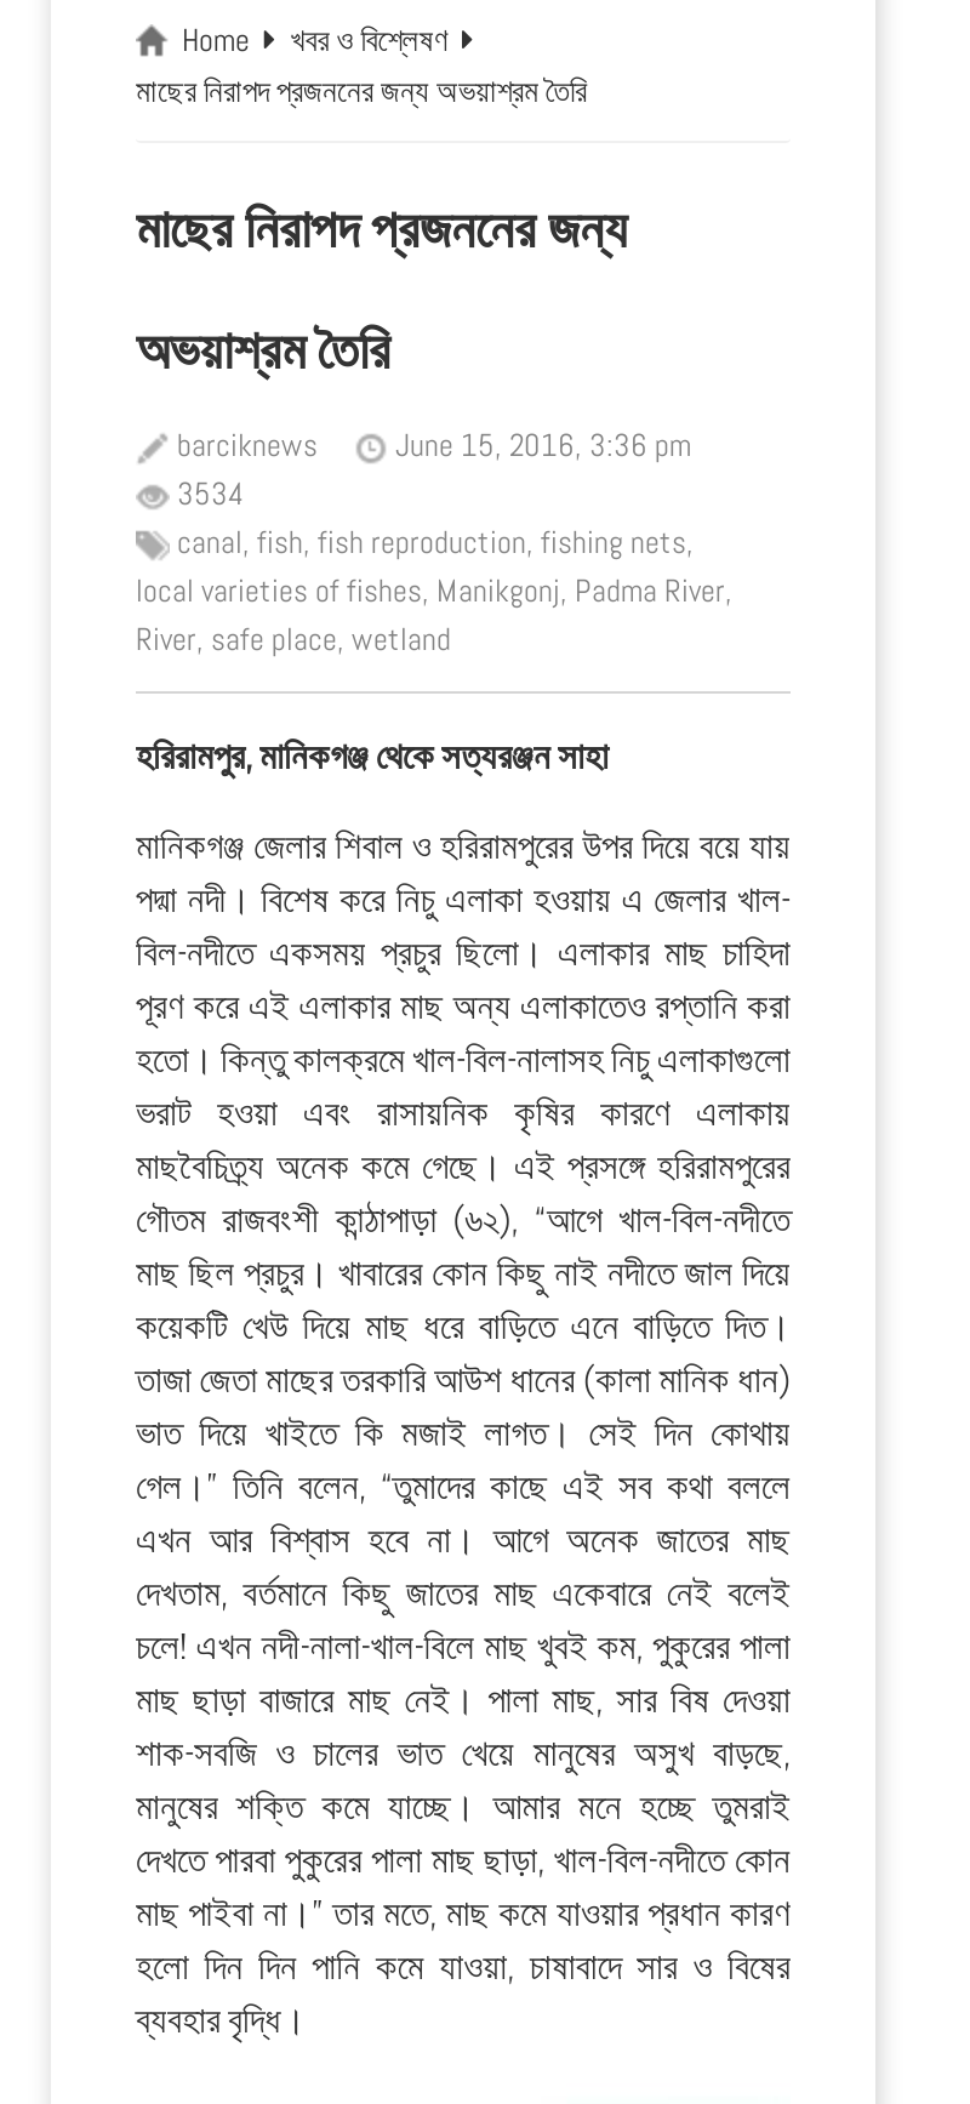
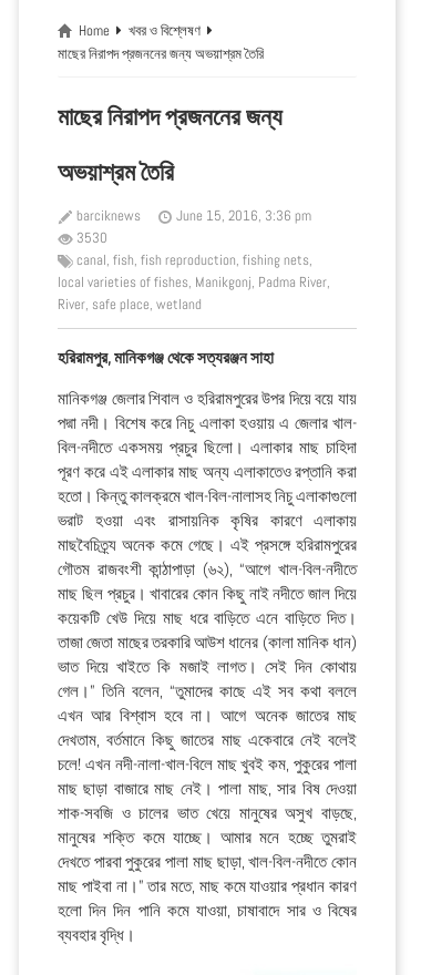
[177,473,245,514] 3534 -> [76,228,107,247] 3530

